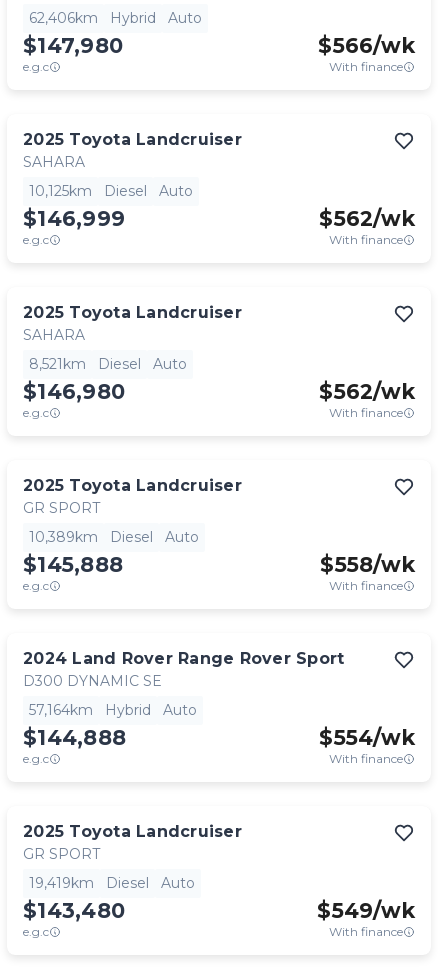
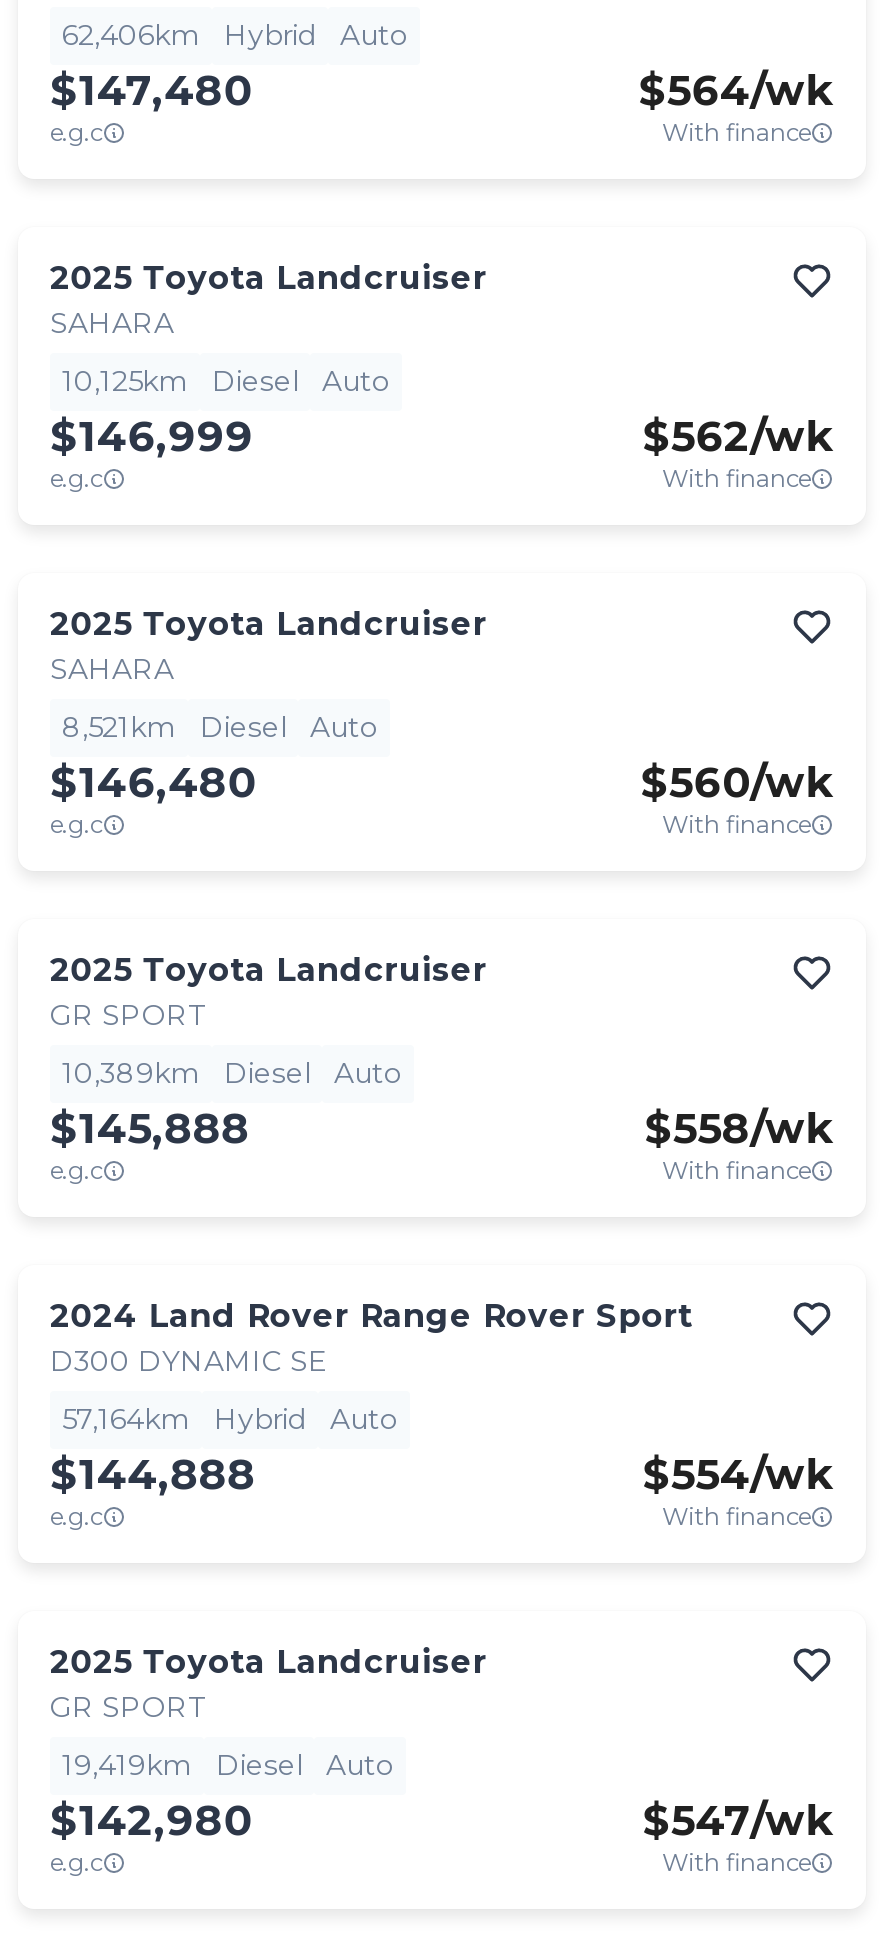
[23,33,123,58] $147,980 -> [50,65,252,115] $147,480
[318,33,415,58] $566/wk -> [638,65,834,115] $564/wk
[23,379,125,404] $146,980 -> [50,757,256,807] $146,480
[319,379,415,404] $562/wk -> [640,757,834,807] $560/wk
[23,898,125,923] $143,480 -> [50,1795,252,1845] $142,980
[317,898,415,923] $549/wk -> [642,1795,834,1845] $547/wk

